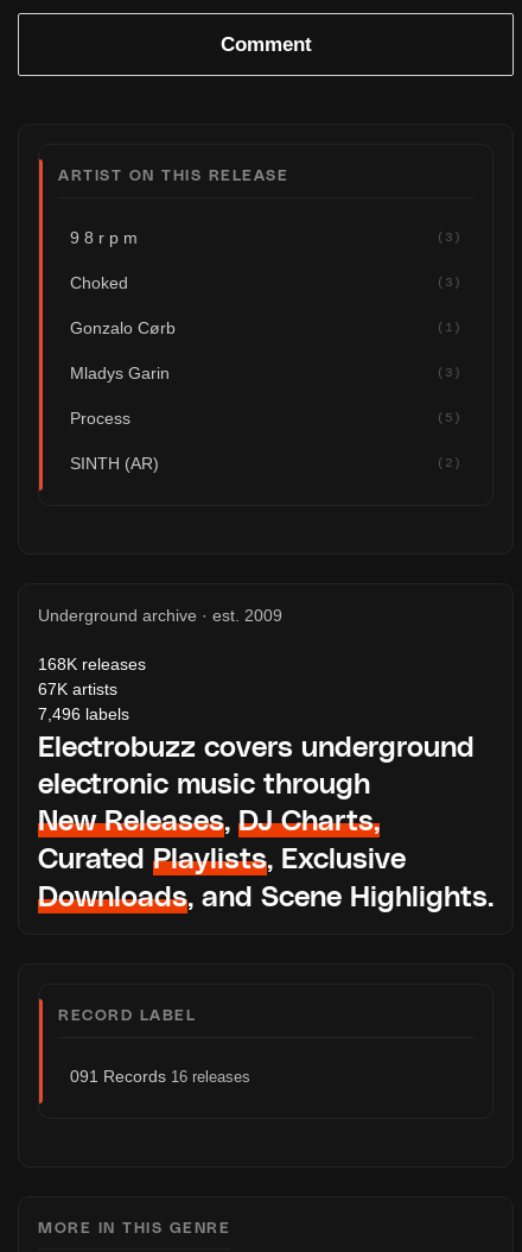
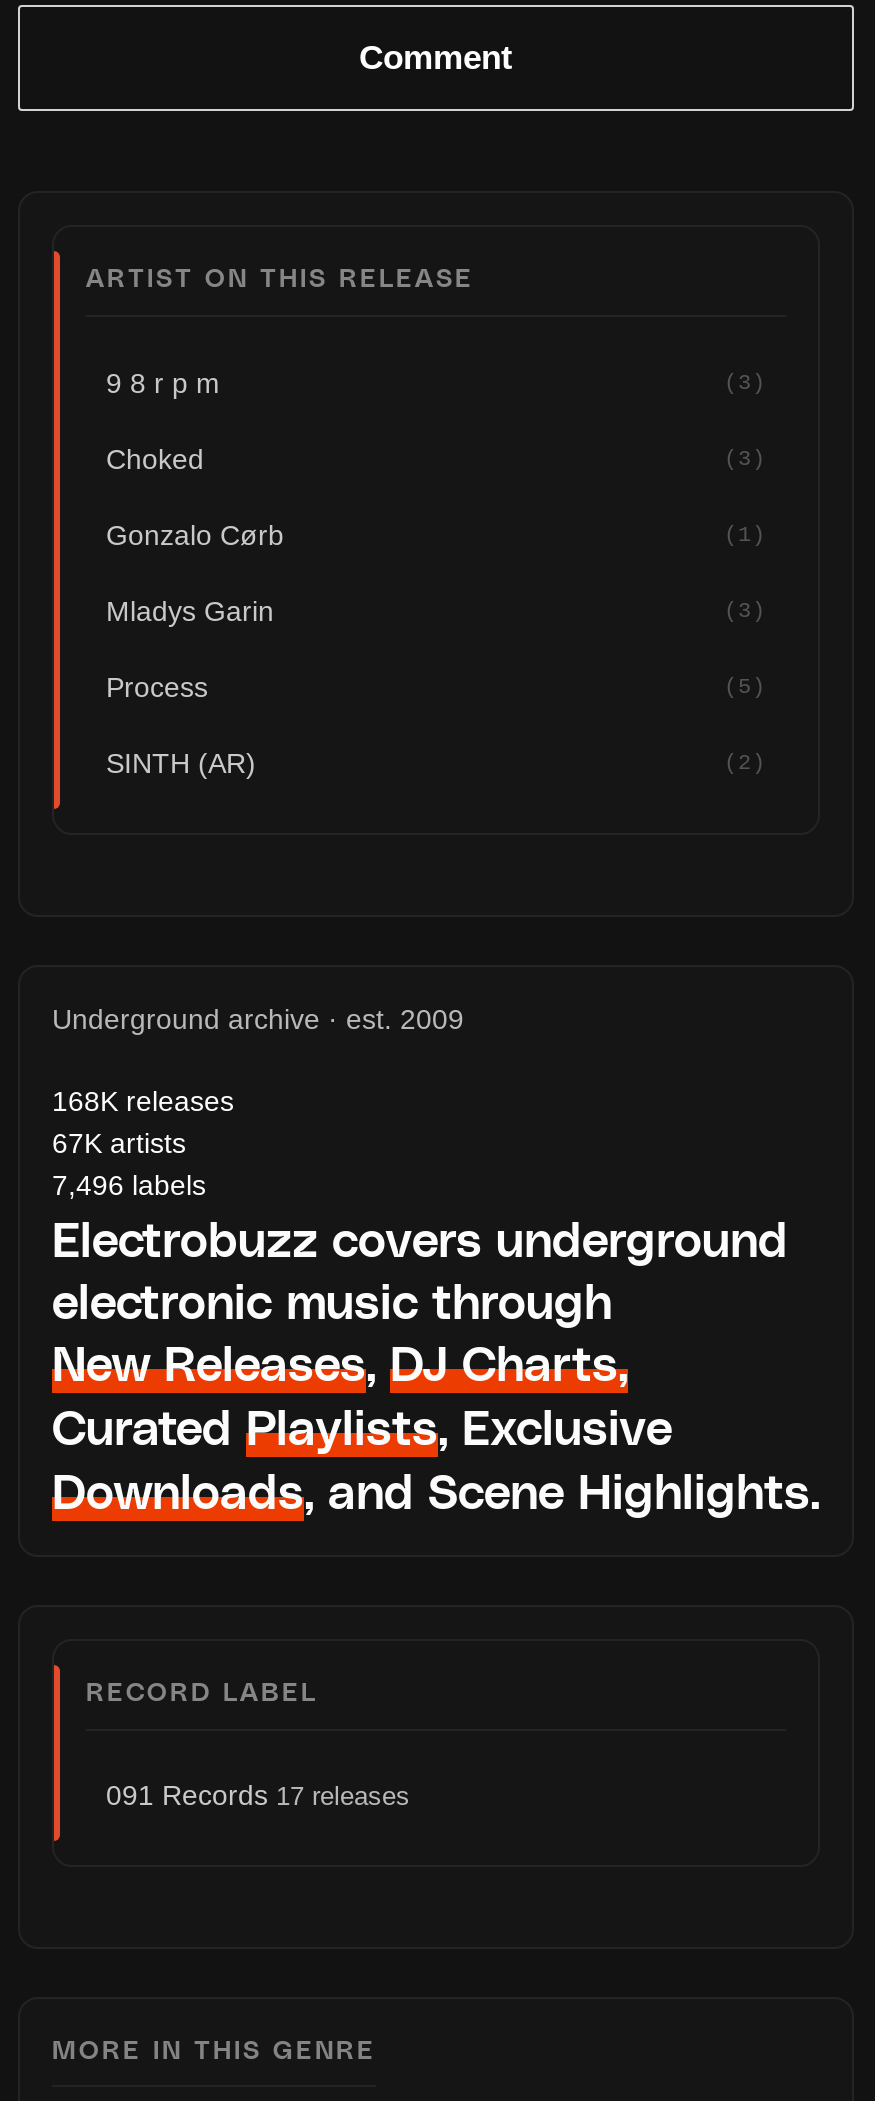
[70,1067,250,1086] 091 Records 16 releases -> [106,1780,410,1812] 091 Records 17 releases

